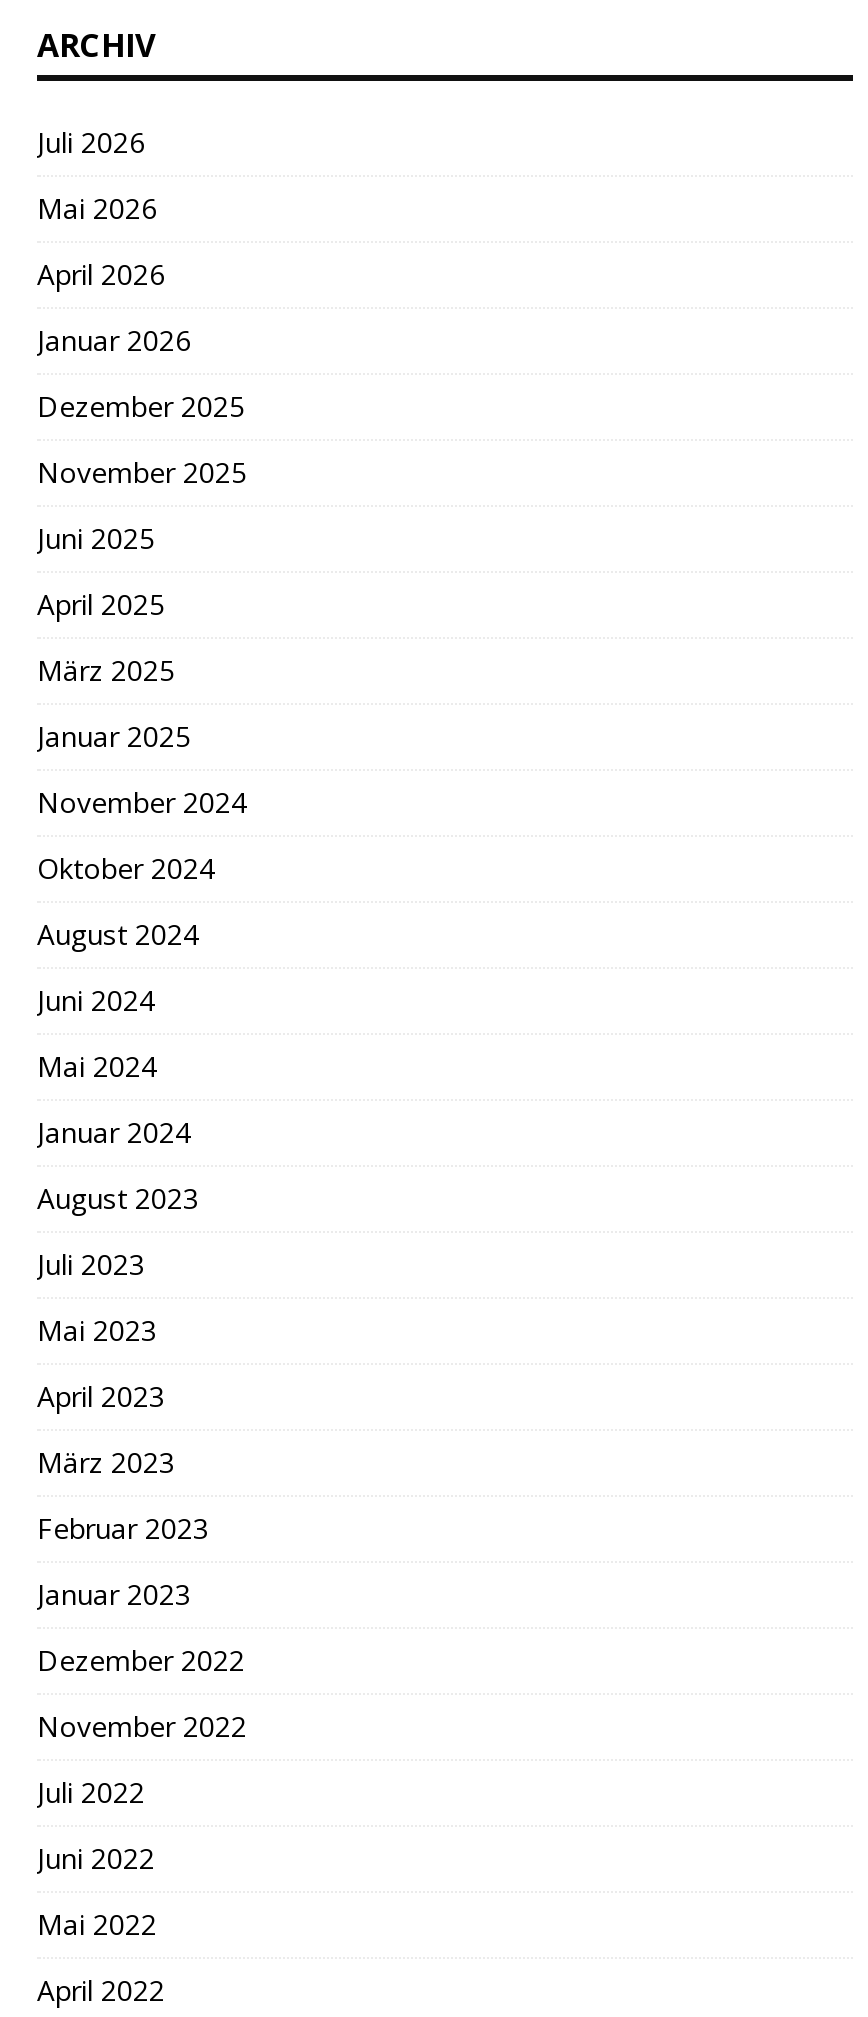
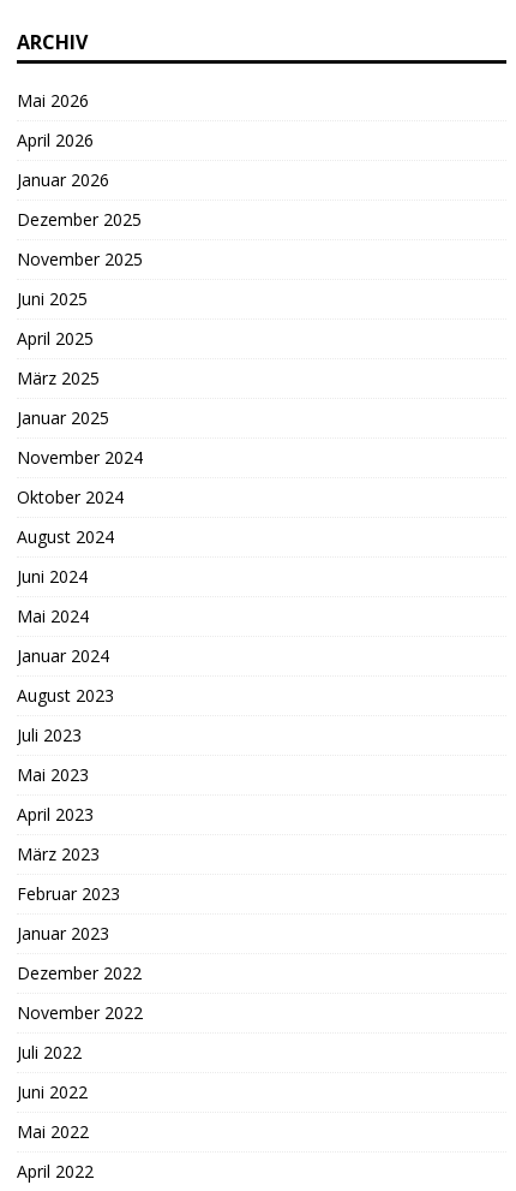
[37,122,145,160] Juli 2026 -> none

